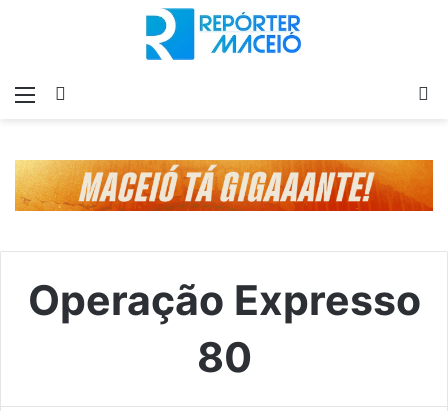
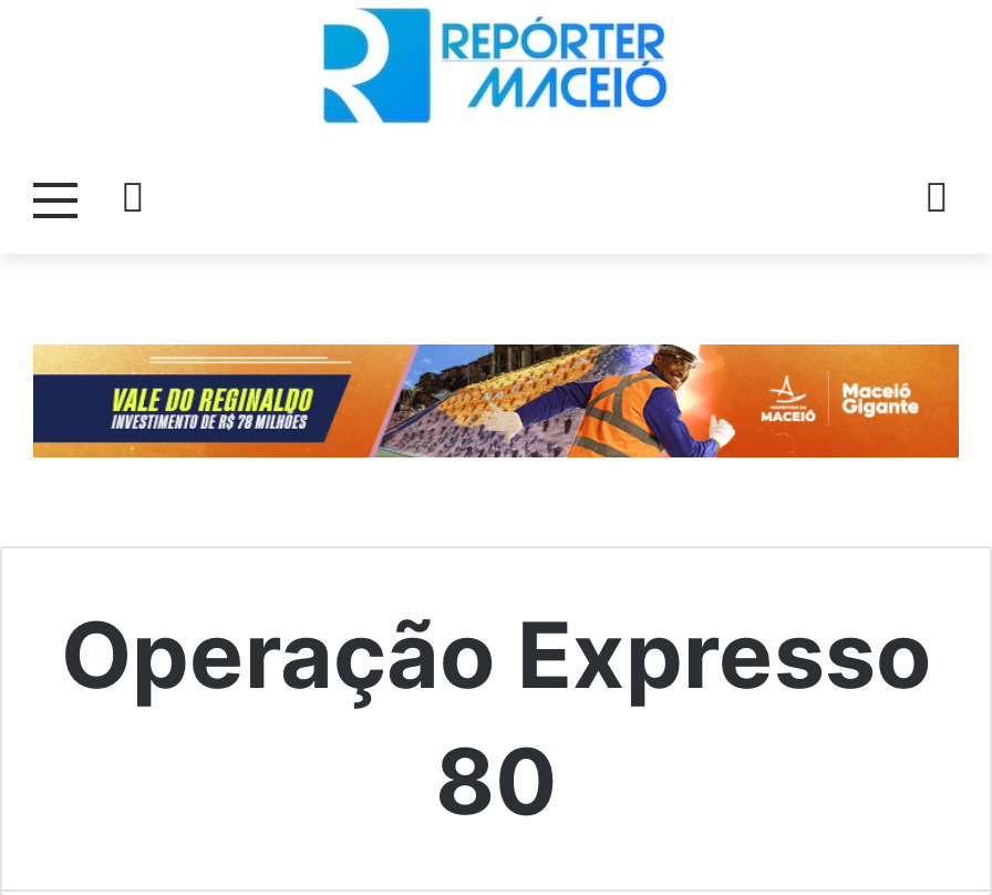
[14,159,420,212] [image] -> [31,342,928,460] [image]

